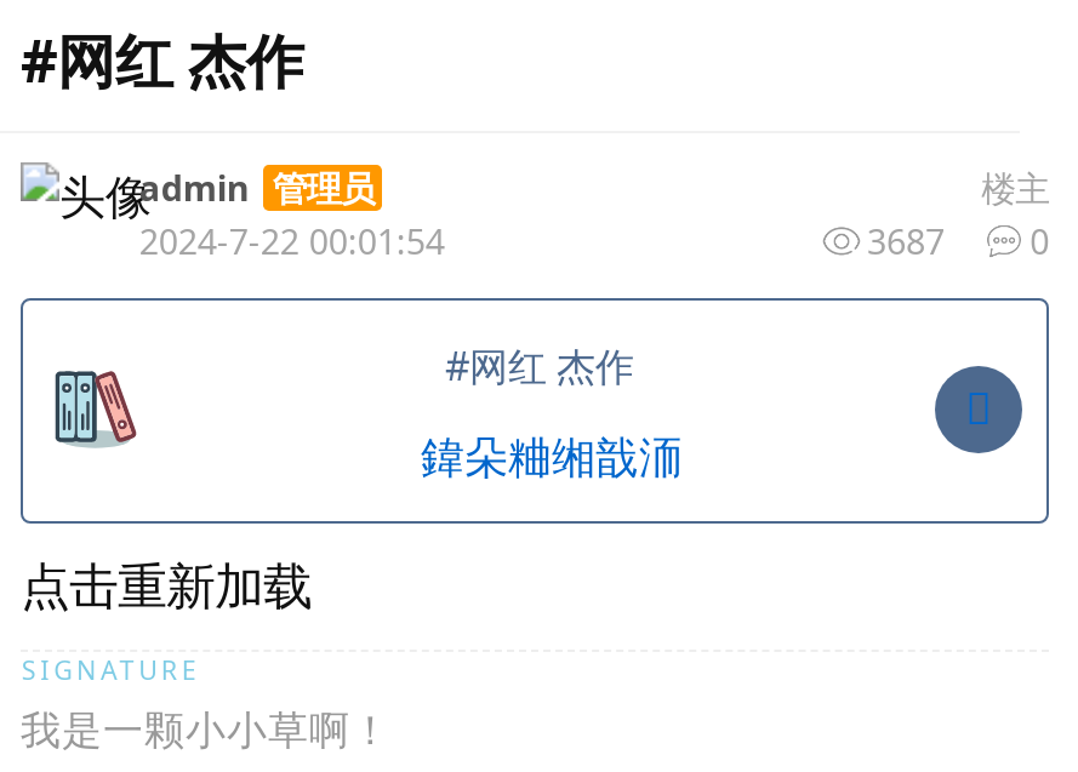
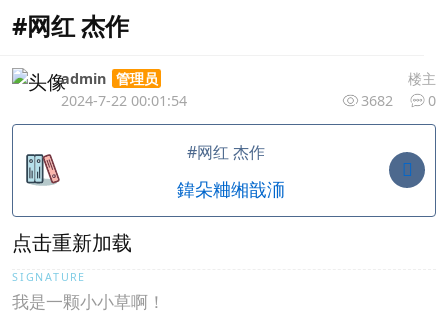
[867,218,1049,264] 3687 0 -> [361,91,436,110] 3682 0

